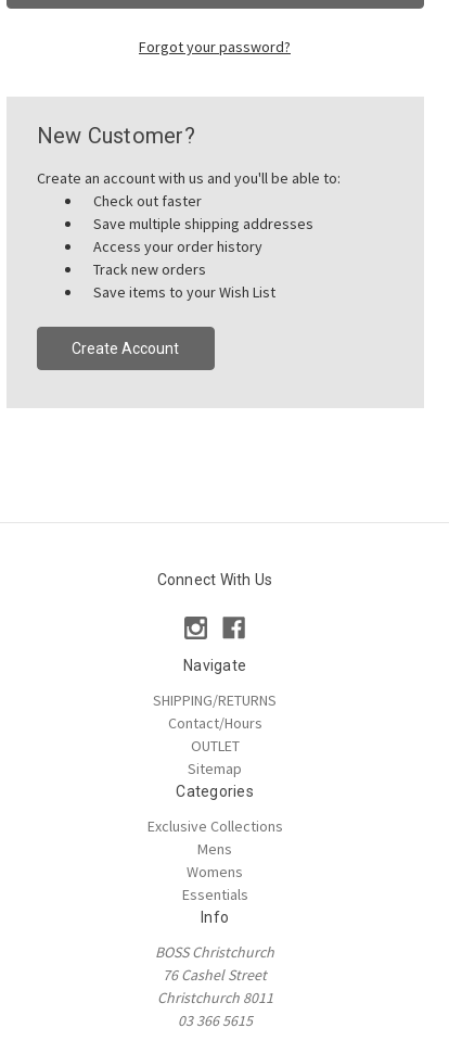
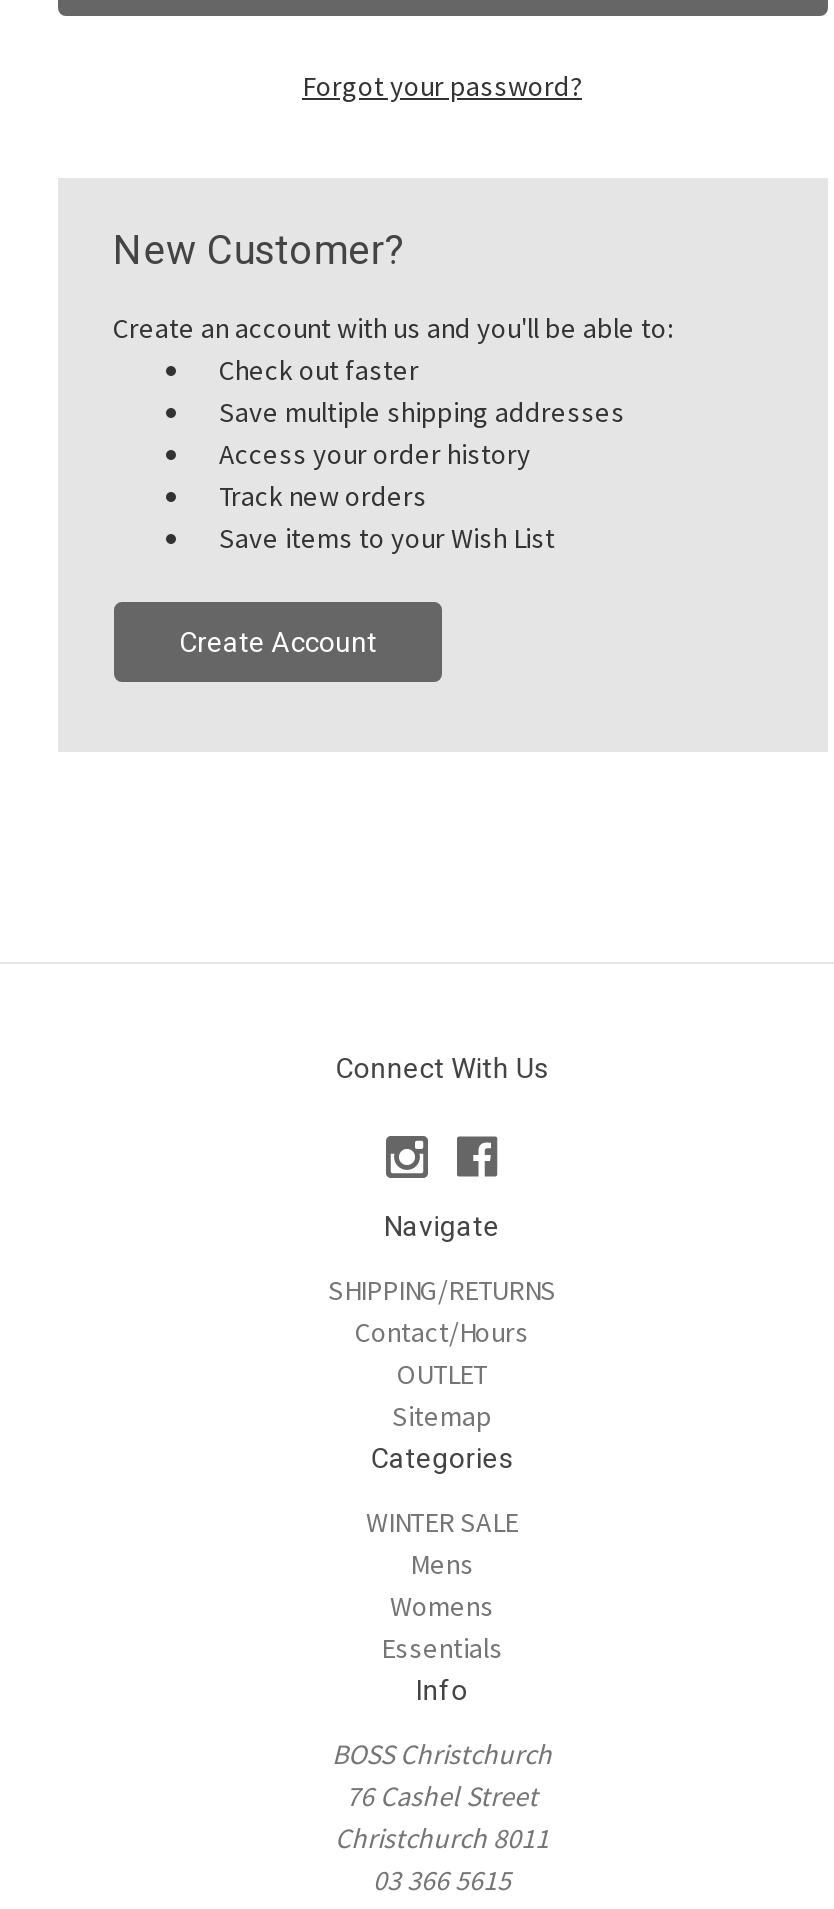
[147,816,283,836] Exclusive Collections -> [366,1504,518,1540] WINTER SALE

